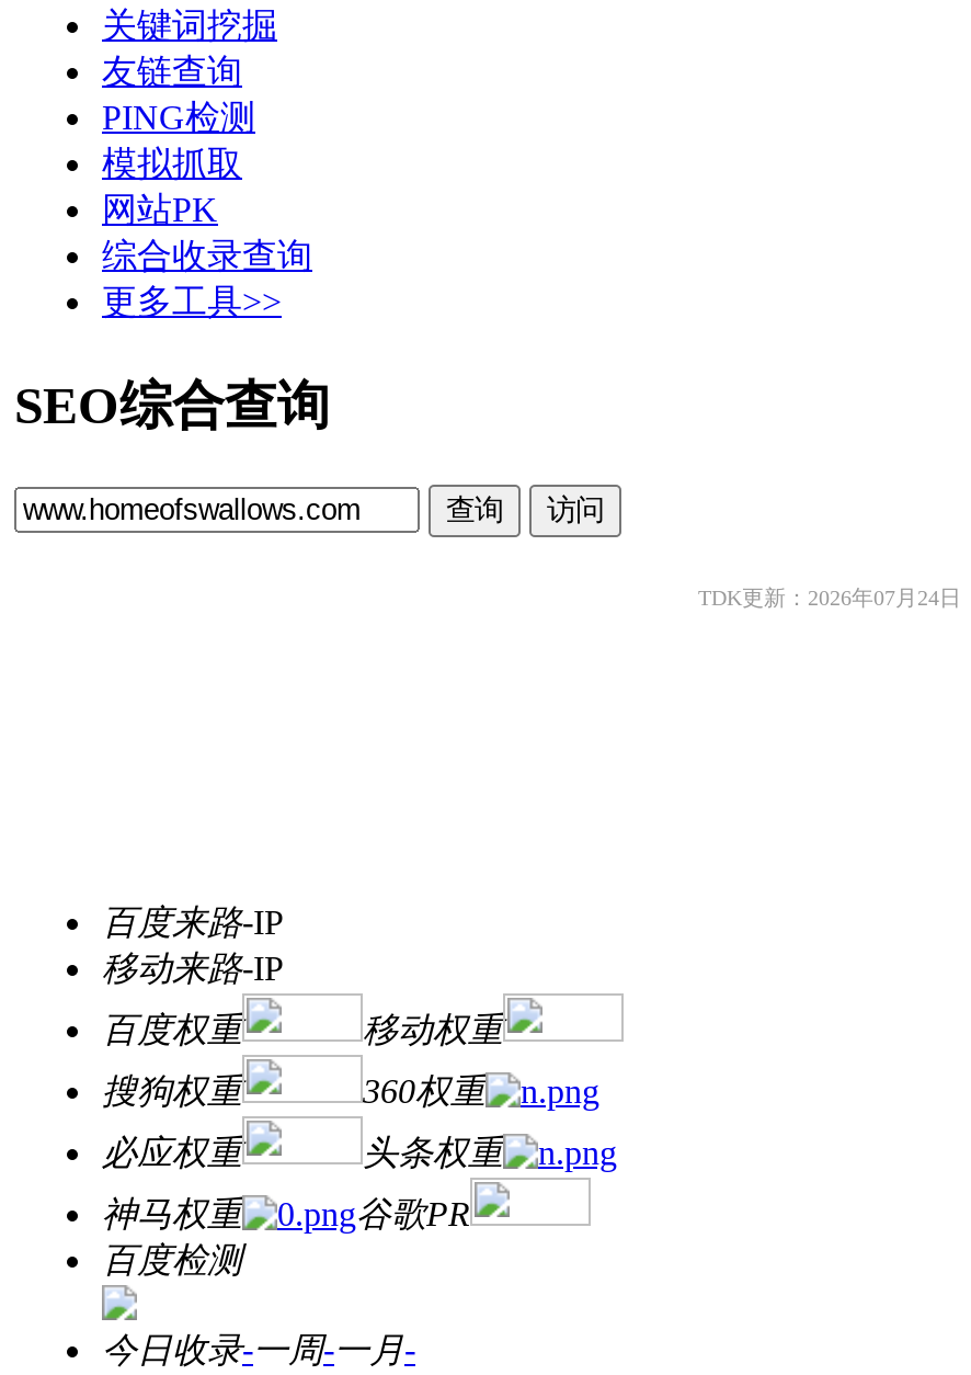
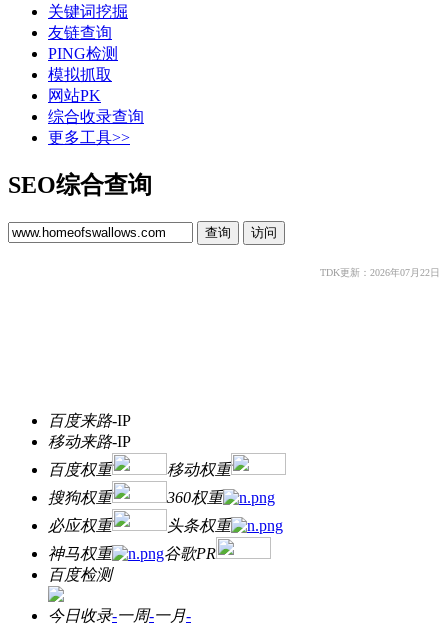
[698,585,961,609] TDK更新：2026年07月24日 -> [320,267,440,278] TDK更新：2026年07月22日

